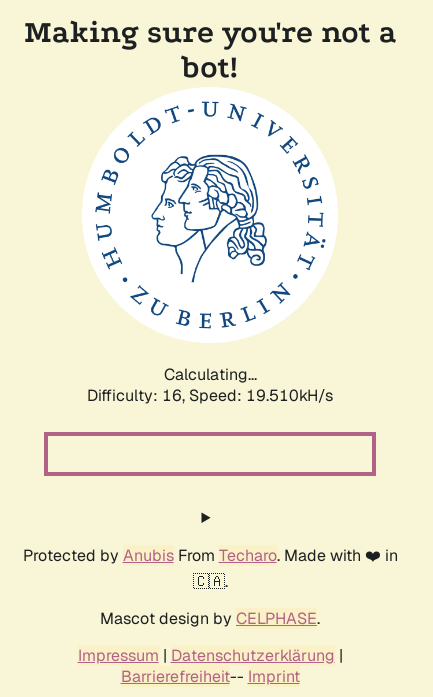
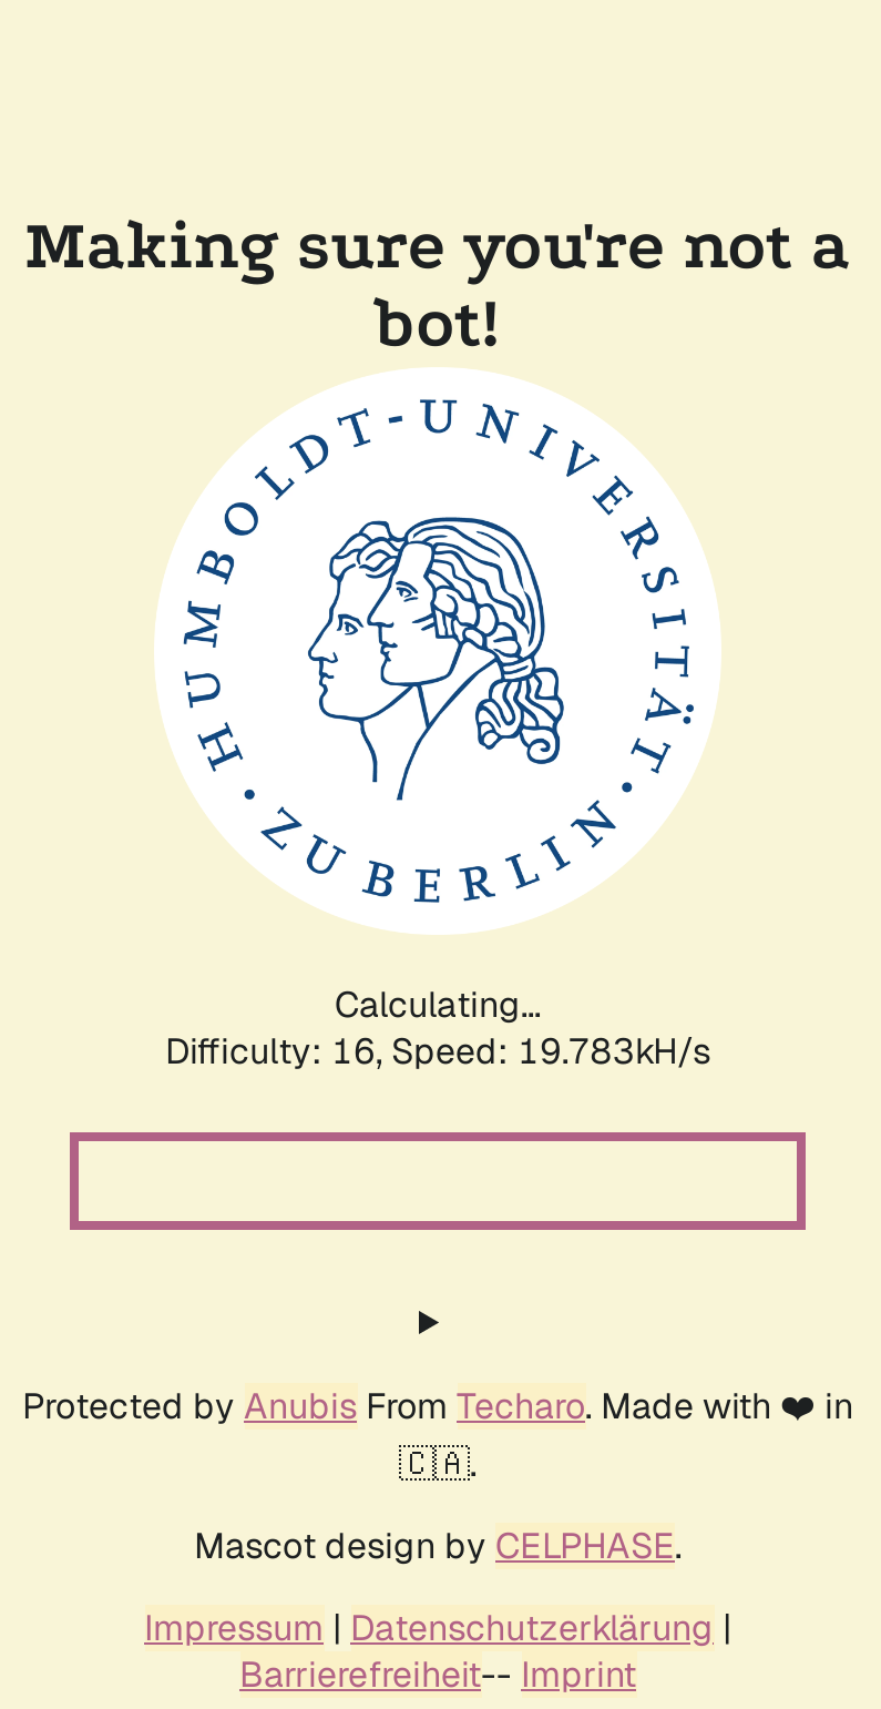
[87,385,333,406] Difficulty: 16, Speed: 19.510kH/s -> [165,1028,710,1075] Difficulty: 16, Speed: 19.783kH/s

